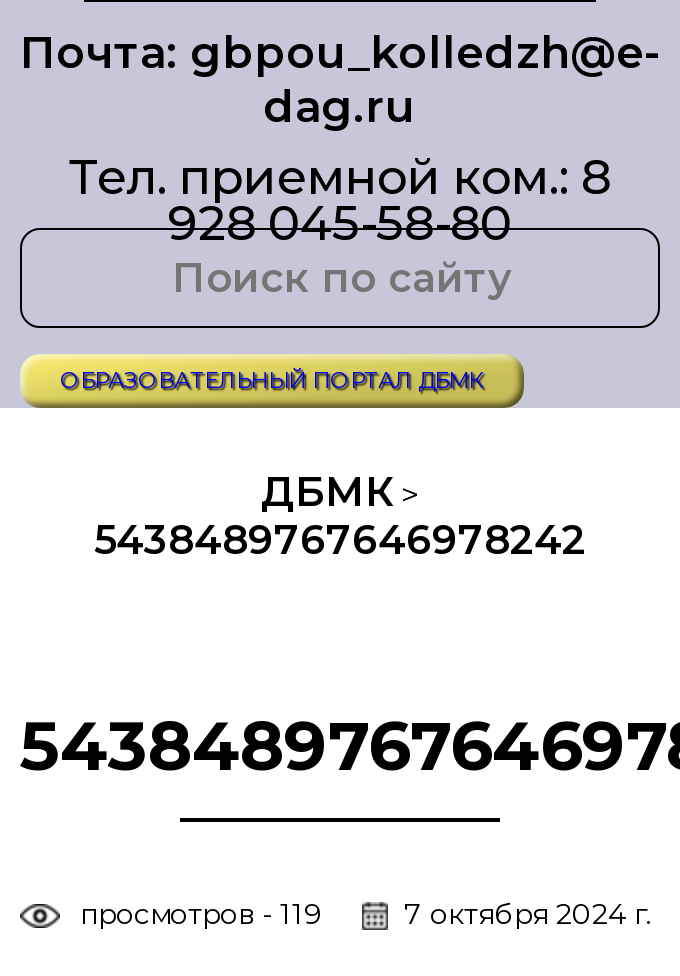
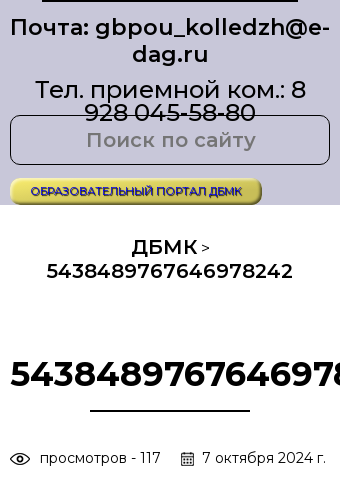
[80,896,322,932] просмотров - 119 -> [40,449,161,467] просмотров - 117

